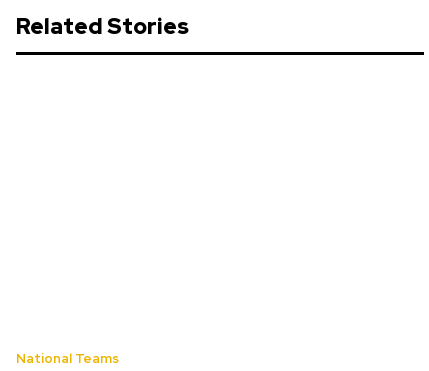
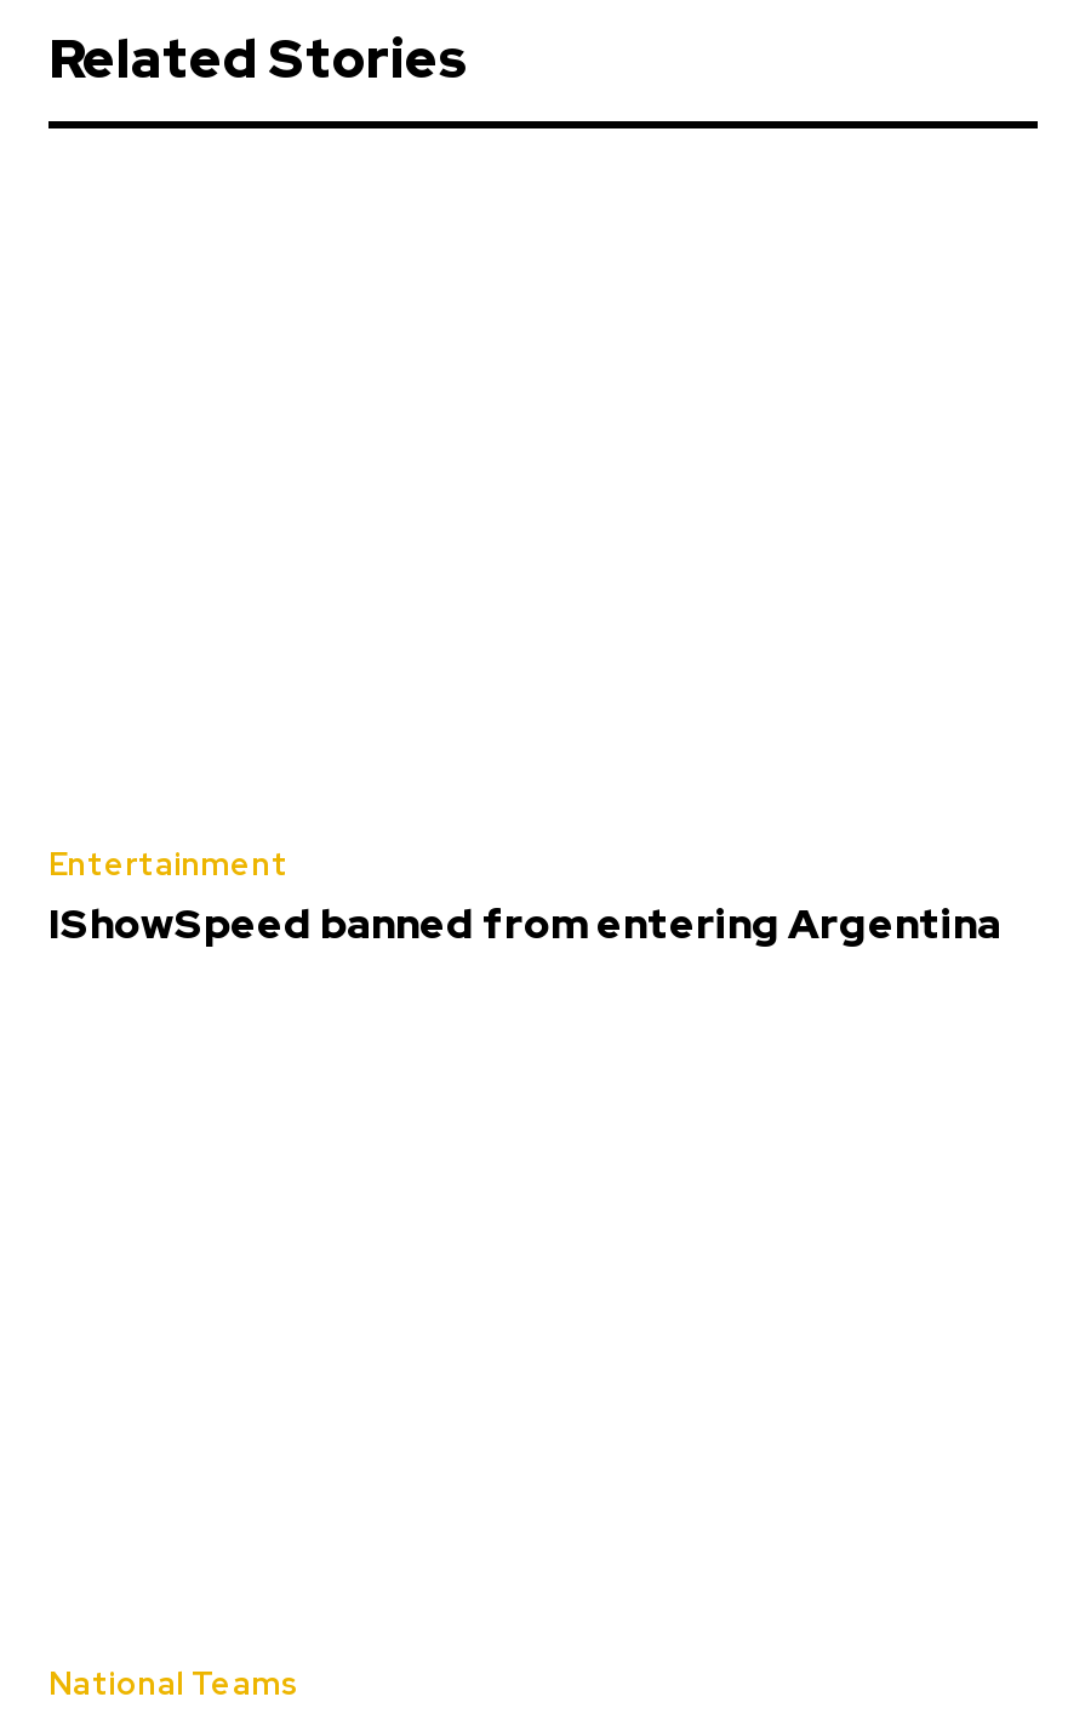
none -> [48,844,1001,951] Entertainment | IShowSpeed banned from entering Argentina

